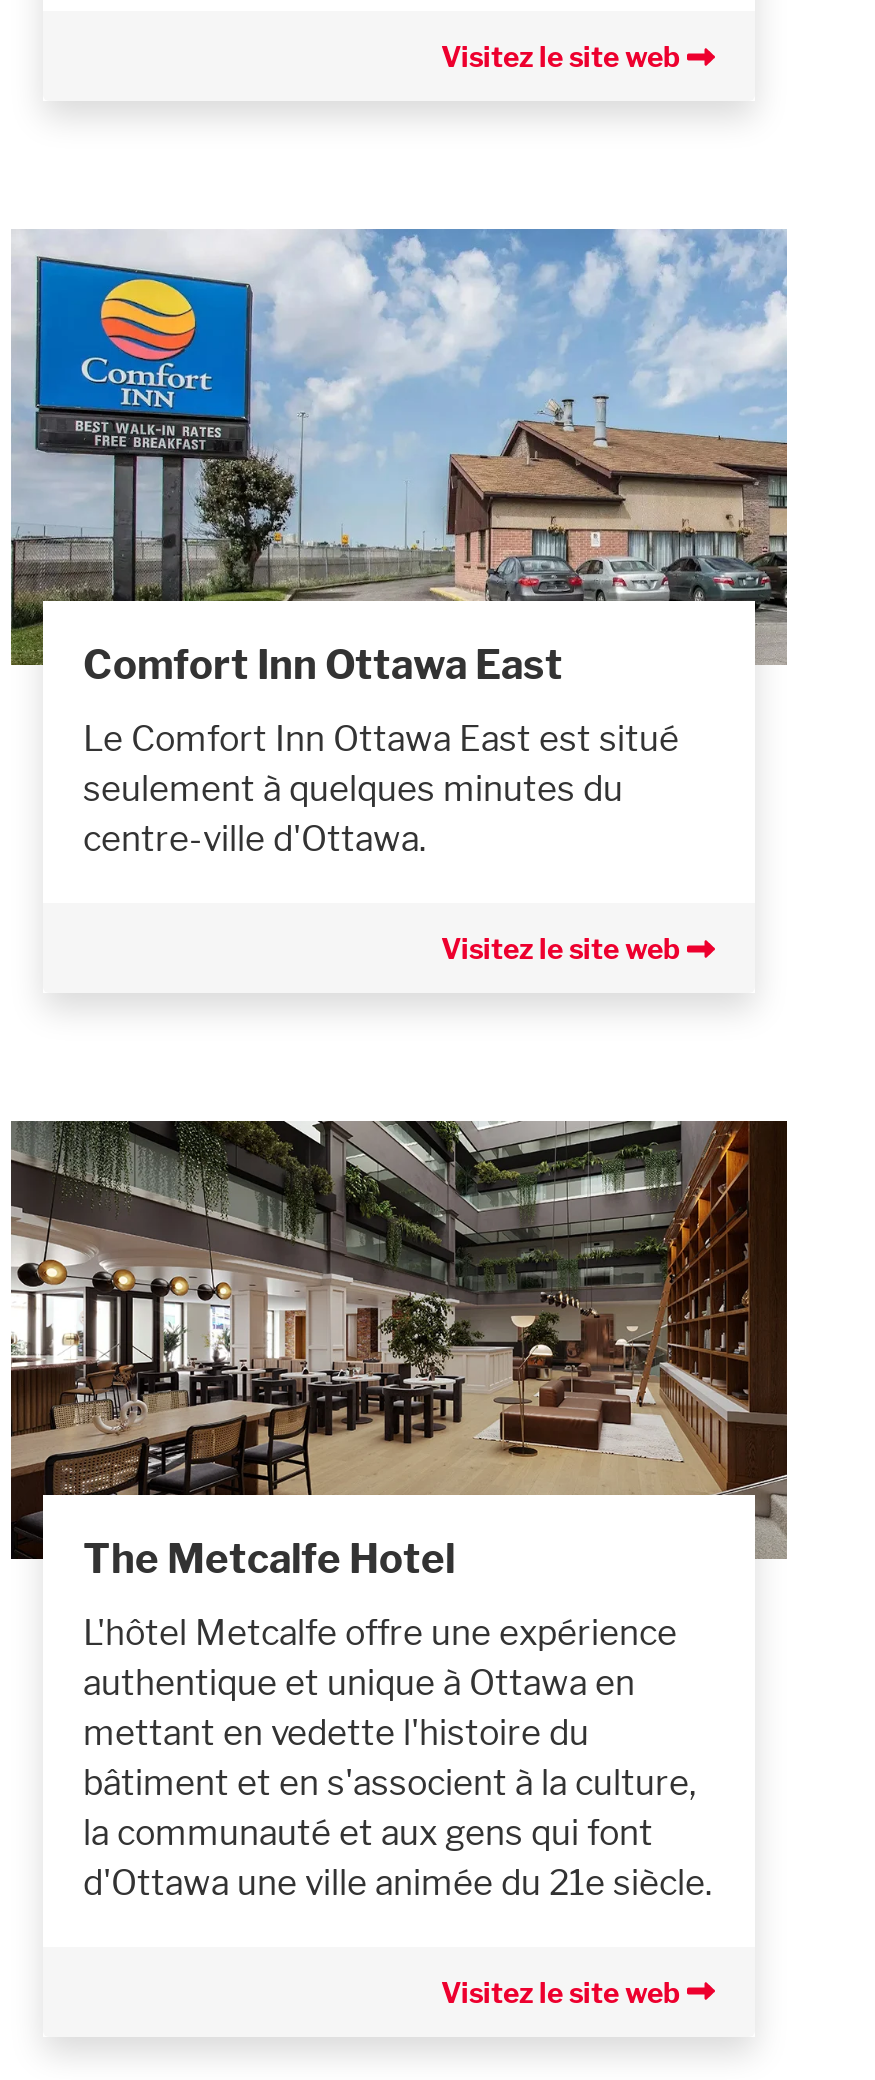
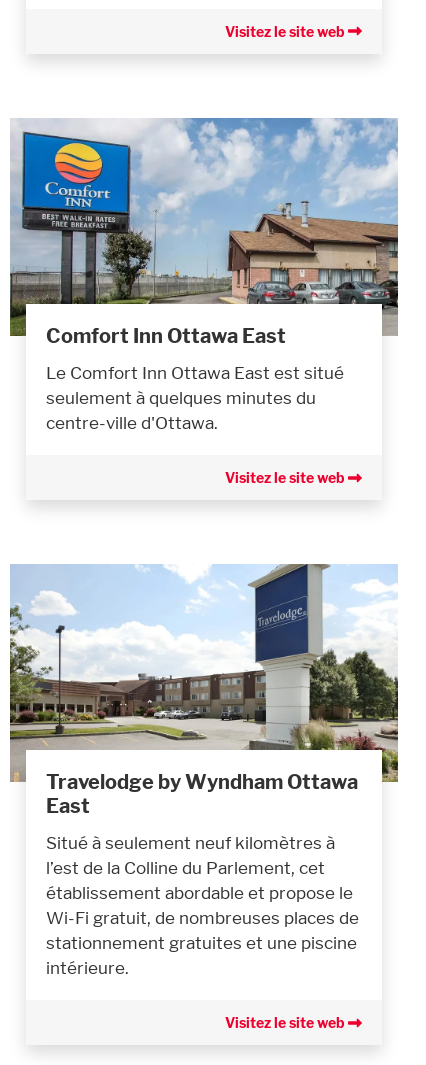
[9,1118,789,1582] [image] | The Metcalfe Hotel -> [9,564,399,818] [image] | Travelodge by Wyndham Ottawa | East
[83,1610,713,1902] L'hôtel Metcalfe offre une expérience | authentique et unique à Ottawa en | mettant en vedette l'histoire du | bâtiment et en s'associent à la culture, | la communauté et aux gens qui font | d'Ottawa une ville animée du 21e siècle. -> [46,832,359,978] Situé à seulement neuf kilomètres à | l’est de la Colline du Parlement, cet | établissement abordable et propose le | Wi-Fi gratuit, de nombreuses places de | stationnement gratuites et une piscine | intérieure.

